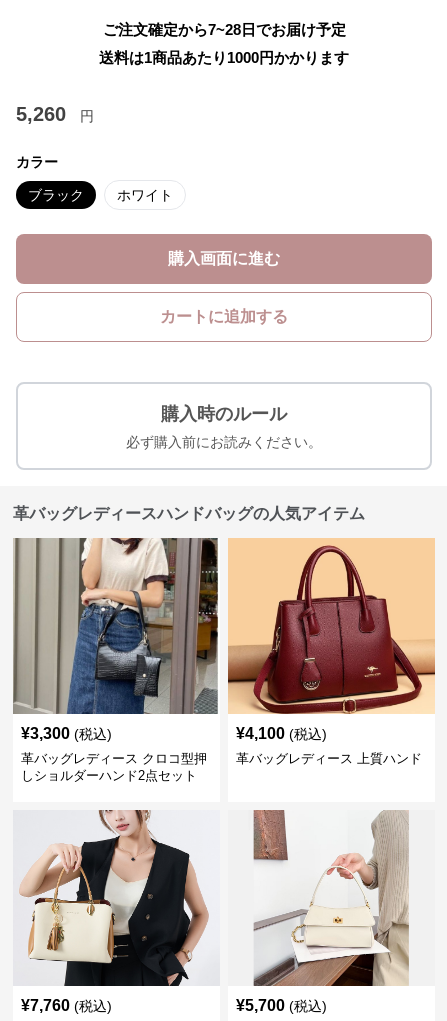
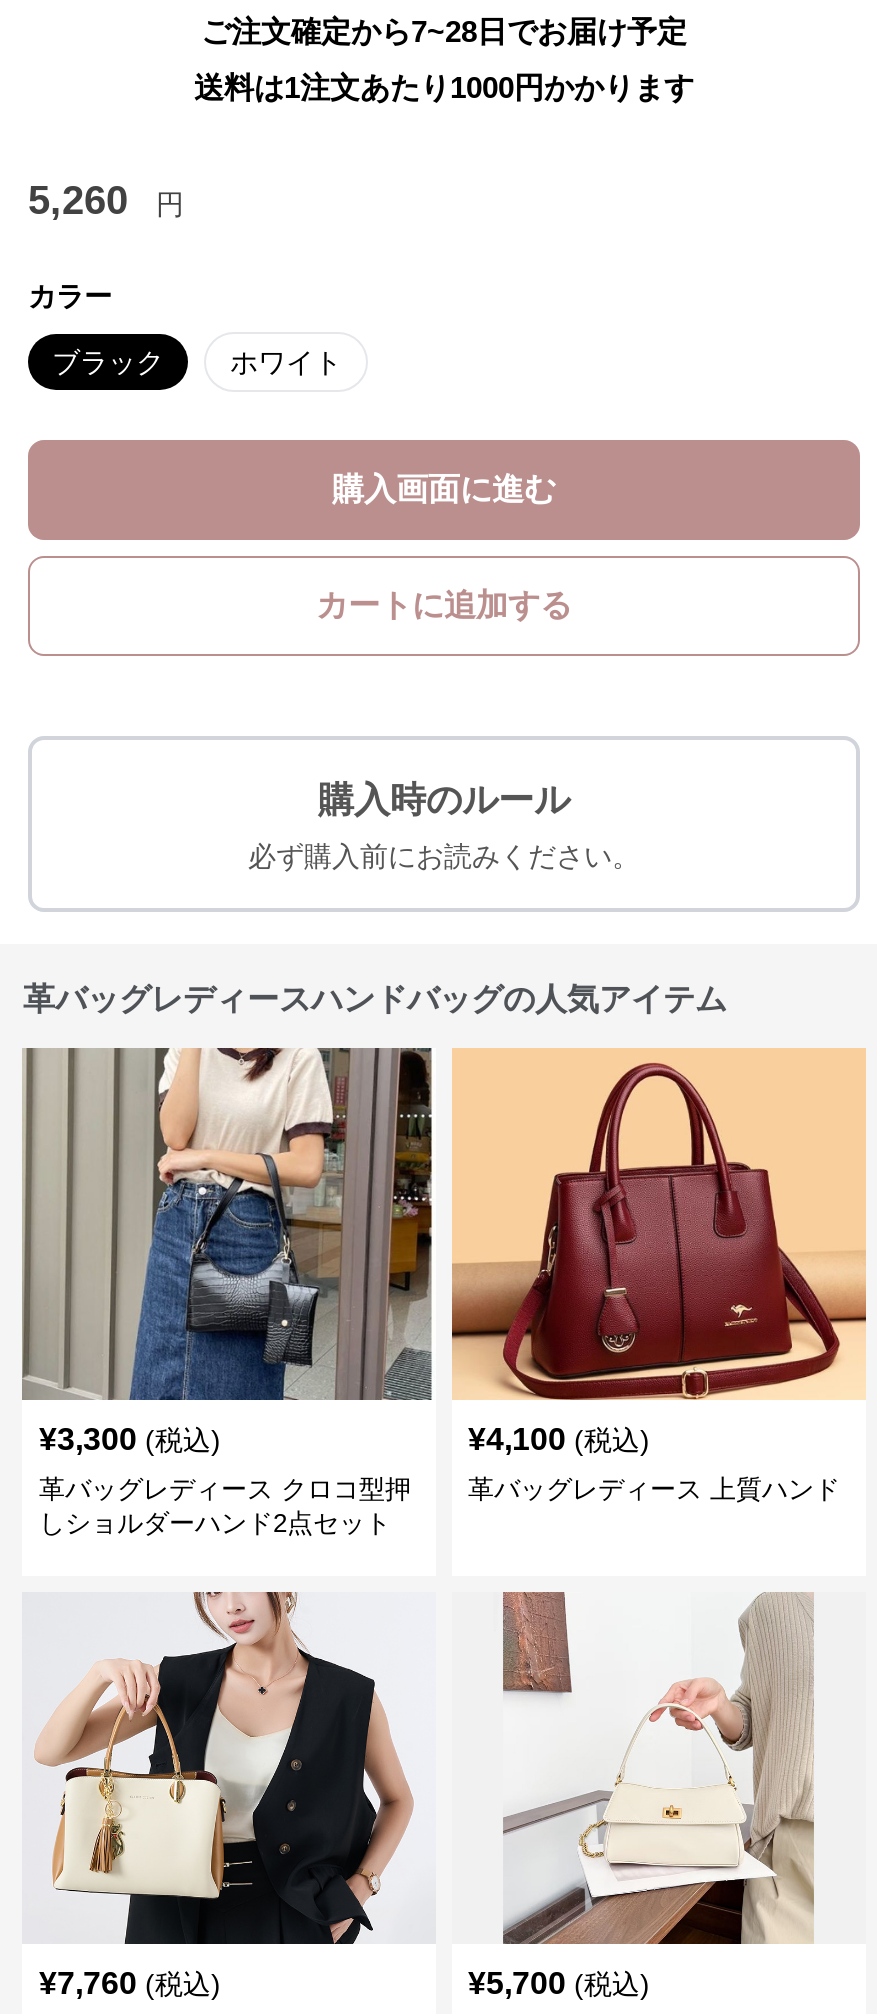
[99,48,349,65] 送料は1商品あたり1000円かかります -> [194,69,694,103] 送料は1注文あたり1000円かかります

